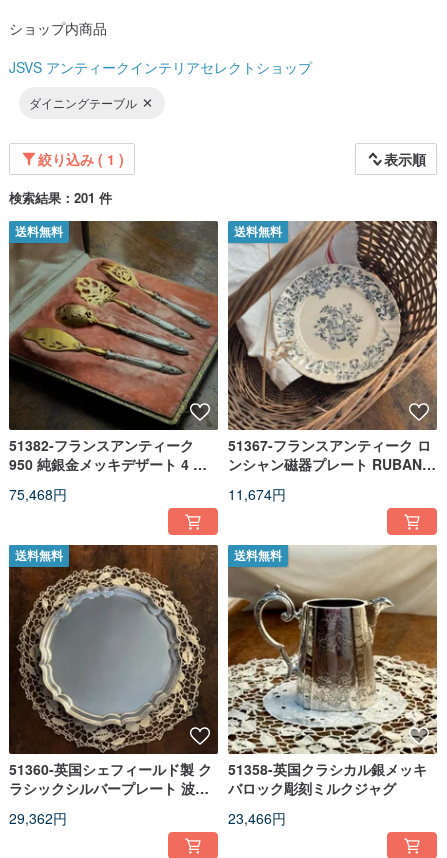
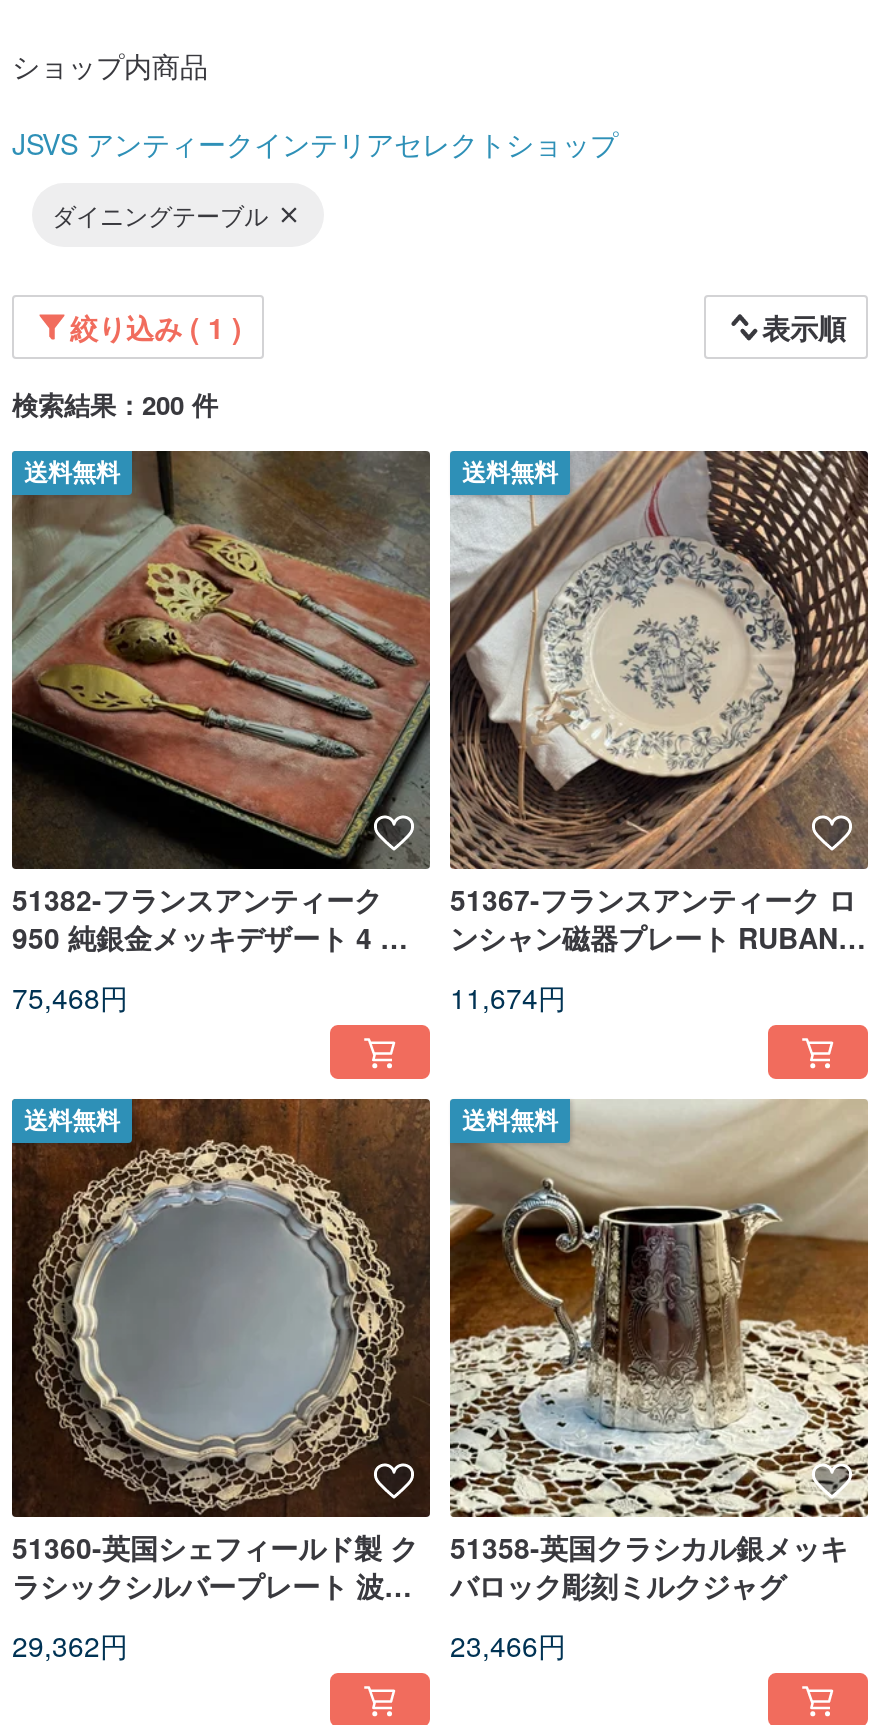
[9,188,112,207] 検索結果：201 件 -> [12,385,218,423] 検索結果：200 件

